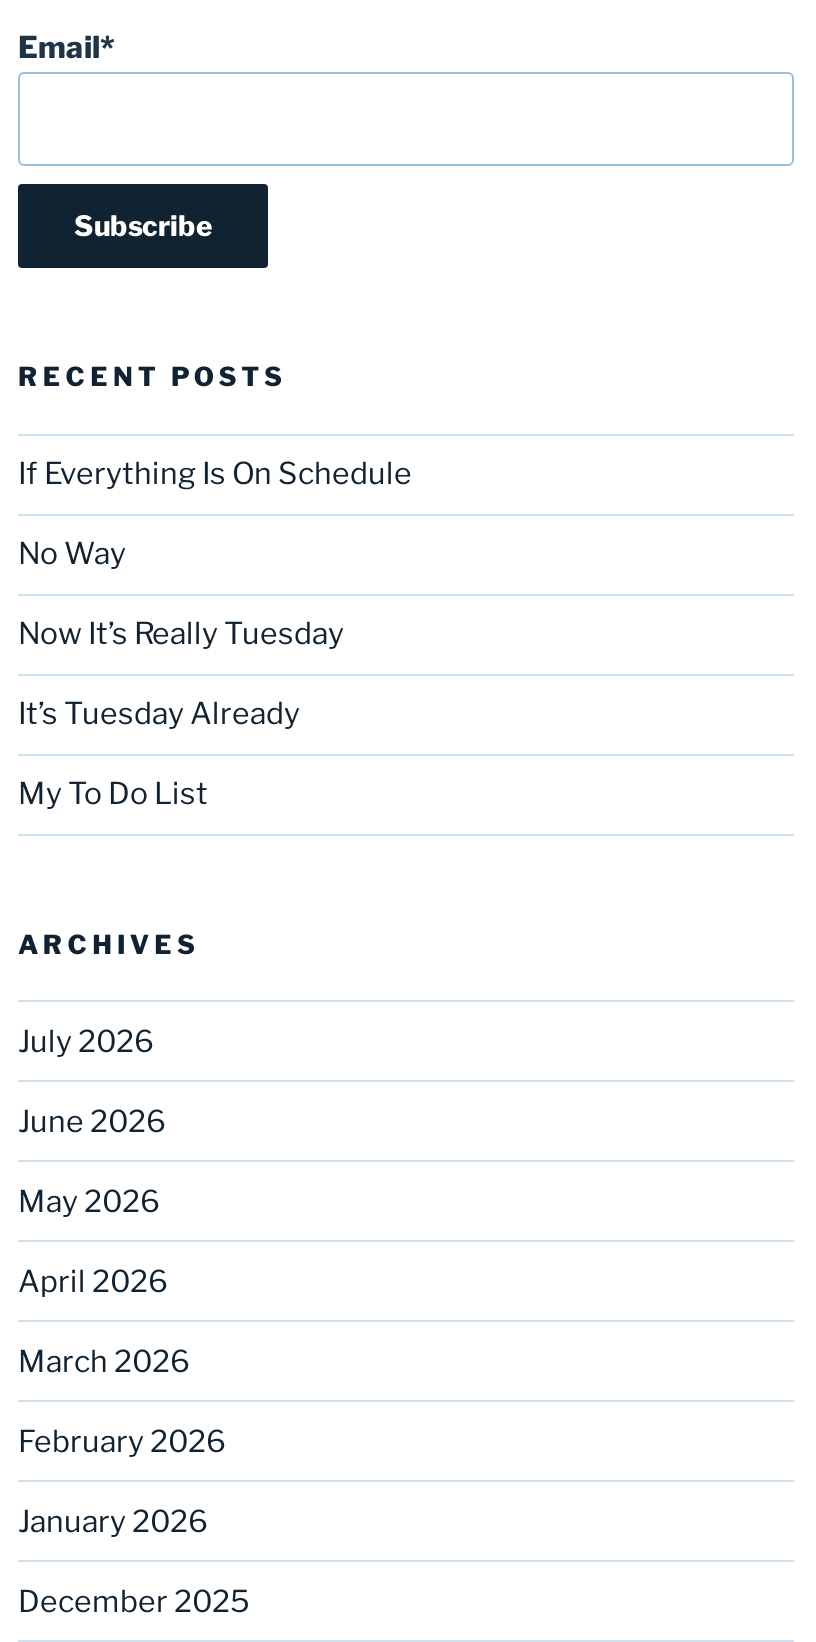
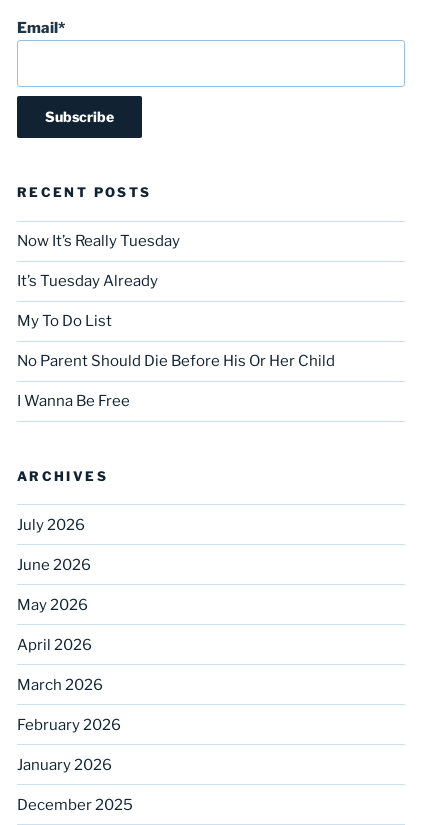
[18,457,412,573] If Everything Is On Schedule | No Way -> none
moved [18,617,344,813] -> [17,232,180,330]: Now It’s Really Tuesday | It’s Tuesday Already | My To Do List
none -> [17,352,335,410] No Parent Should Die Before His Or Her Child | I Wanna Be Free

